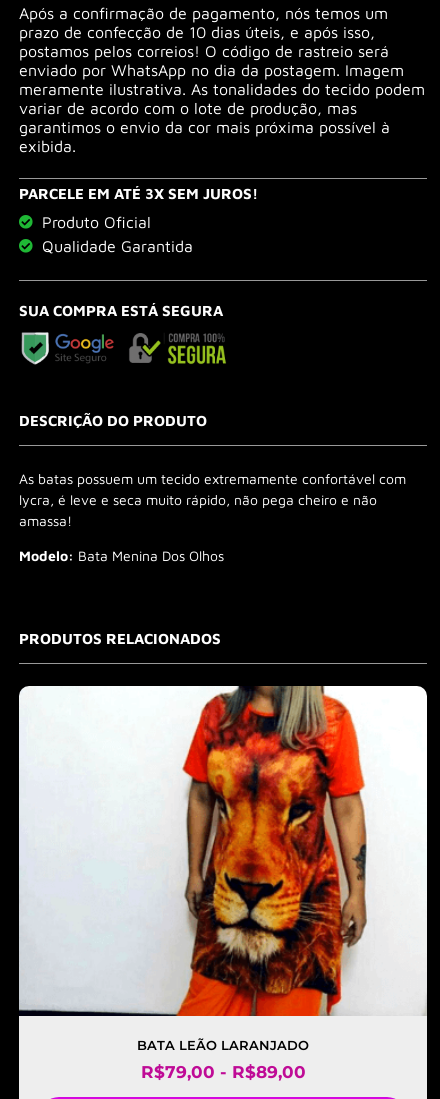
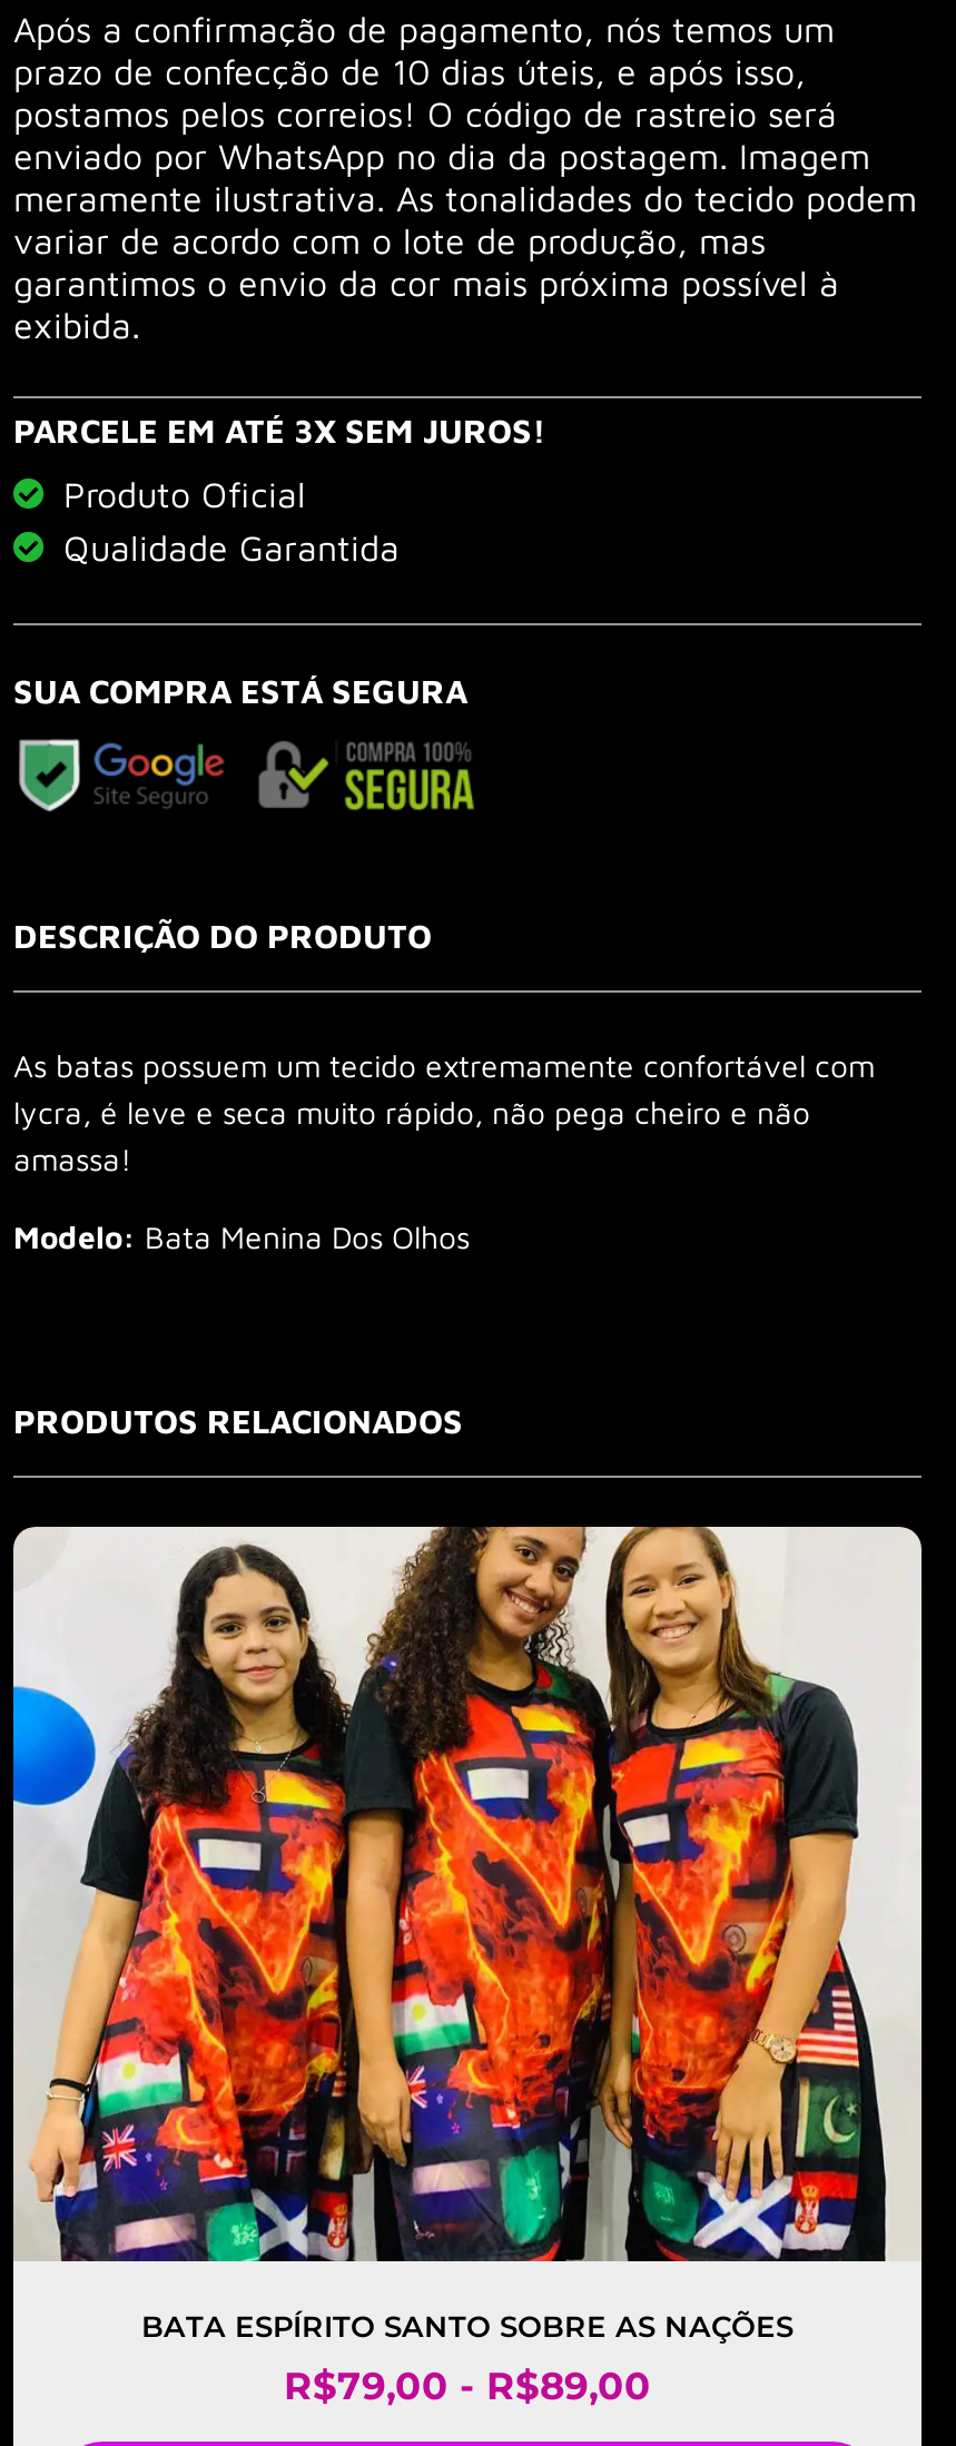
[18,685,425,1053] [image] | BATA LEÃO LARANJADO -> [11,1525,919,2343] [image] | BATA ESPÍRITO SANTO SOBRE AS NAÇÕES

